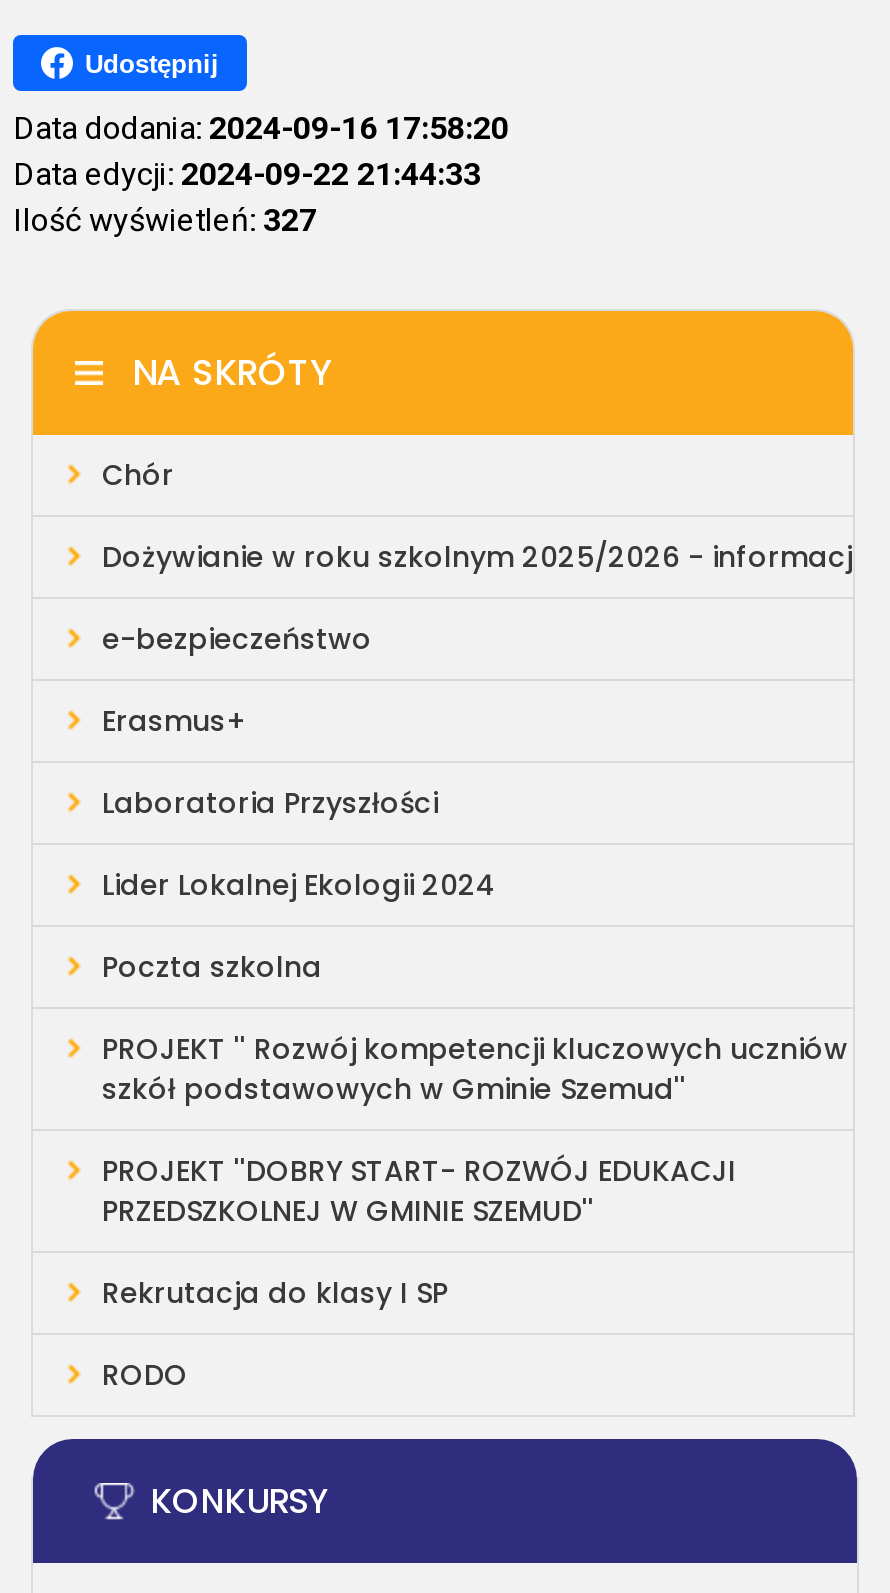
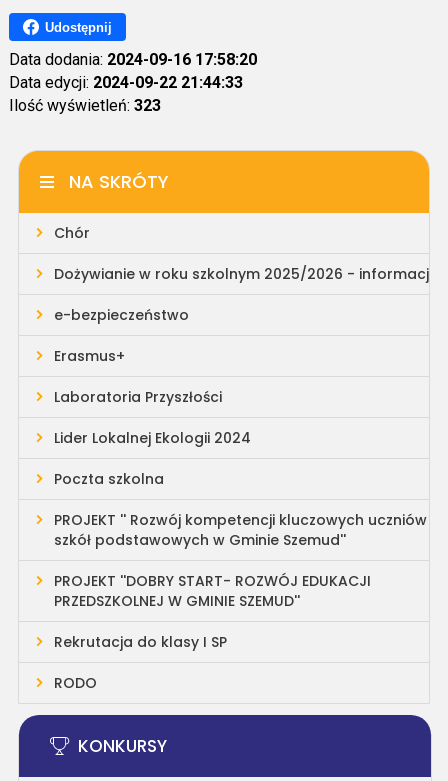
[13,202,317,240] Ilość wyświetleń: 327 -> [9,96,161,115] Ilość wyświetleń: 323

